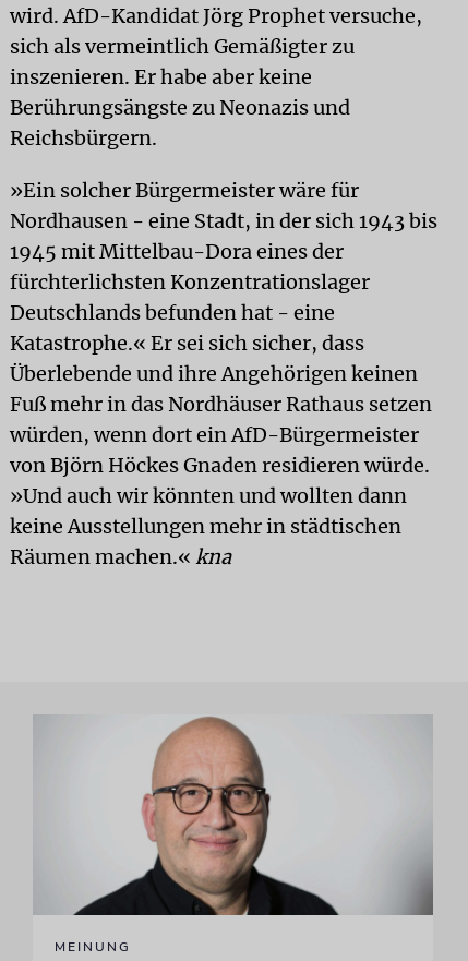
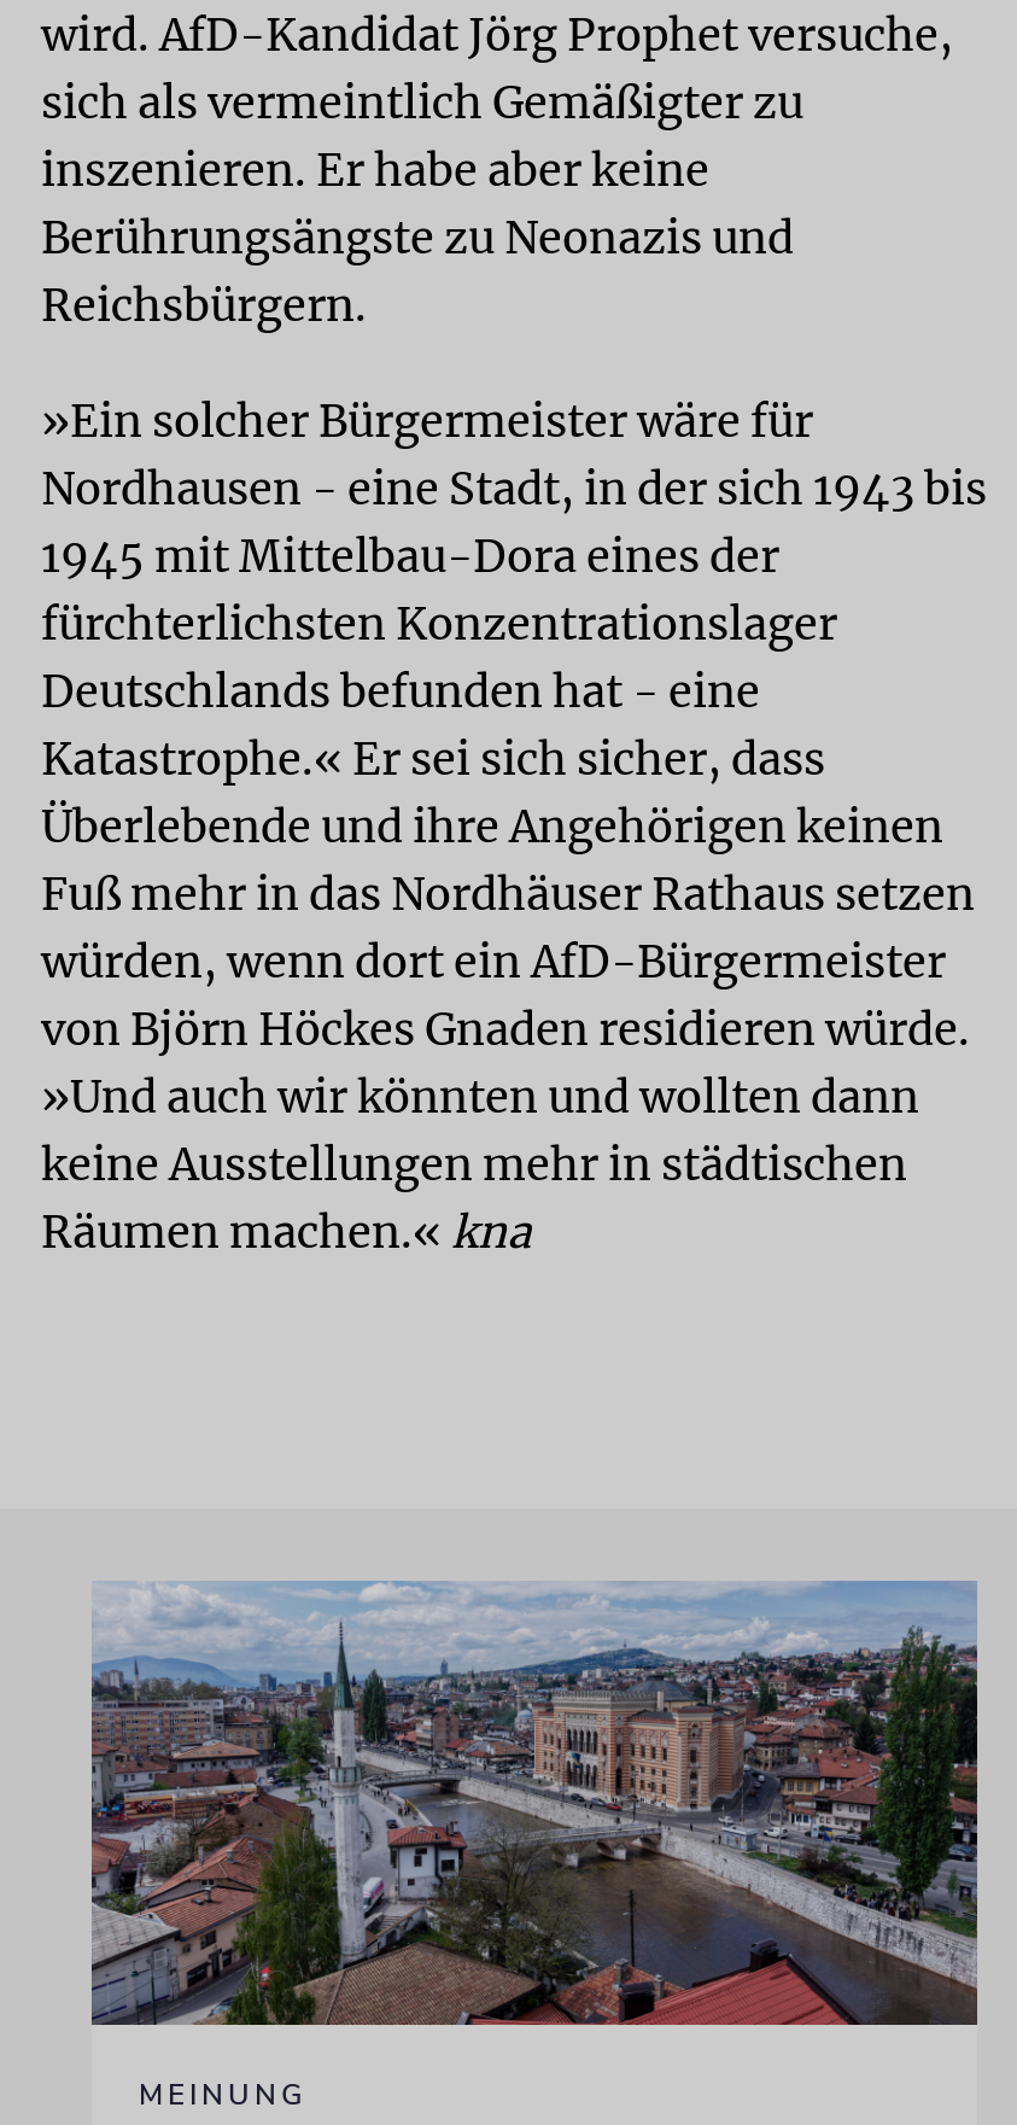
[33,714,433,916] [image] -> [89,1581,980,2027] [image]

